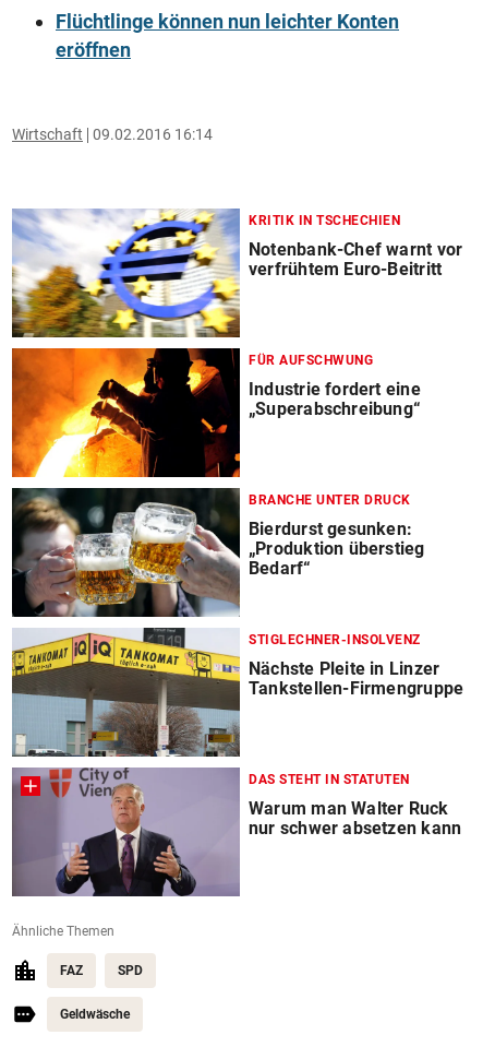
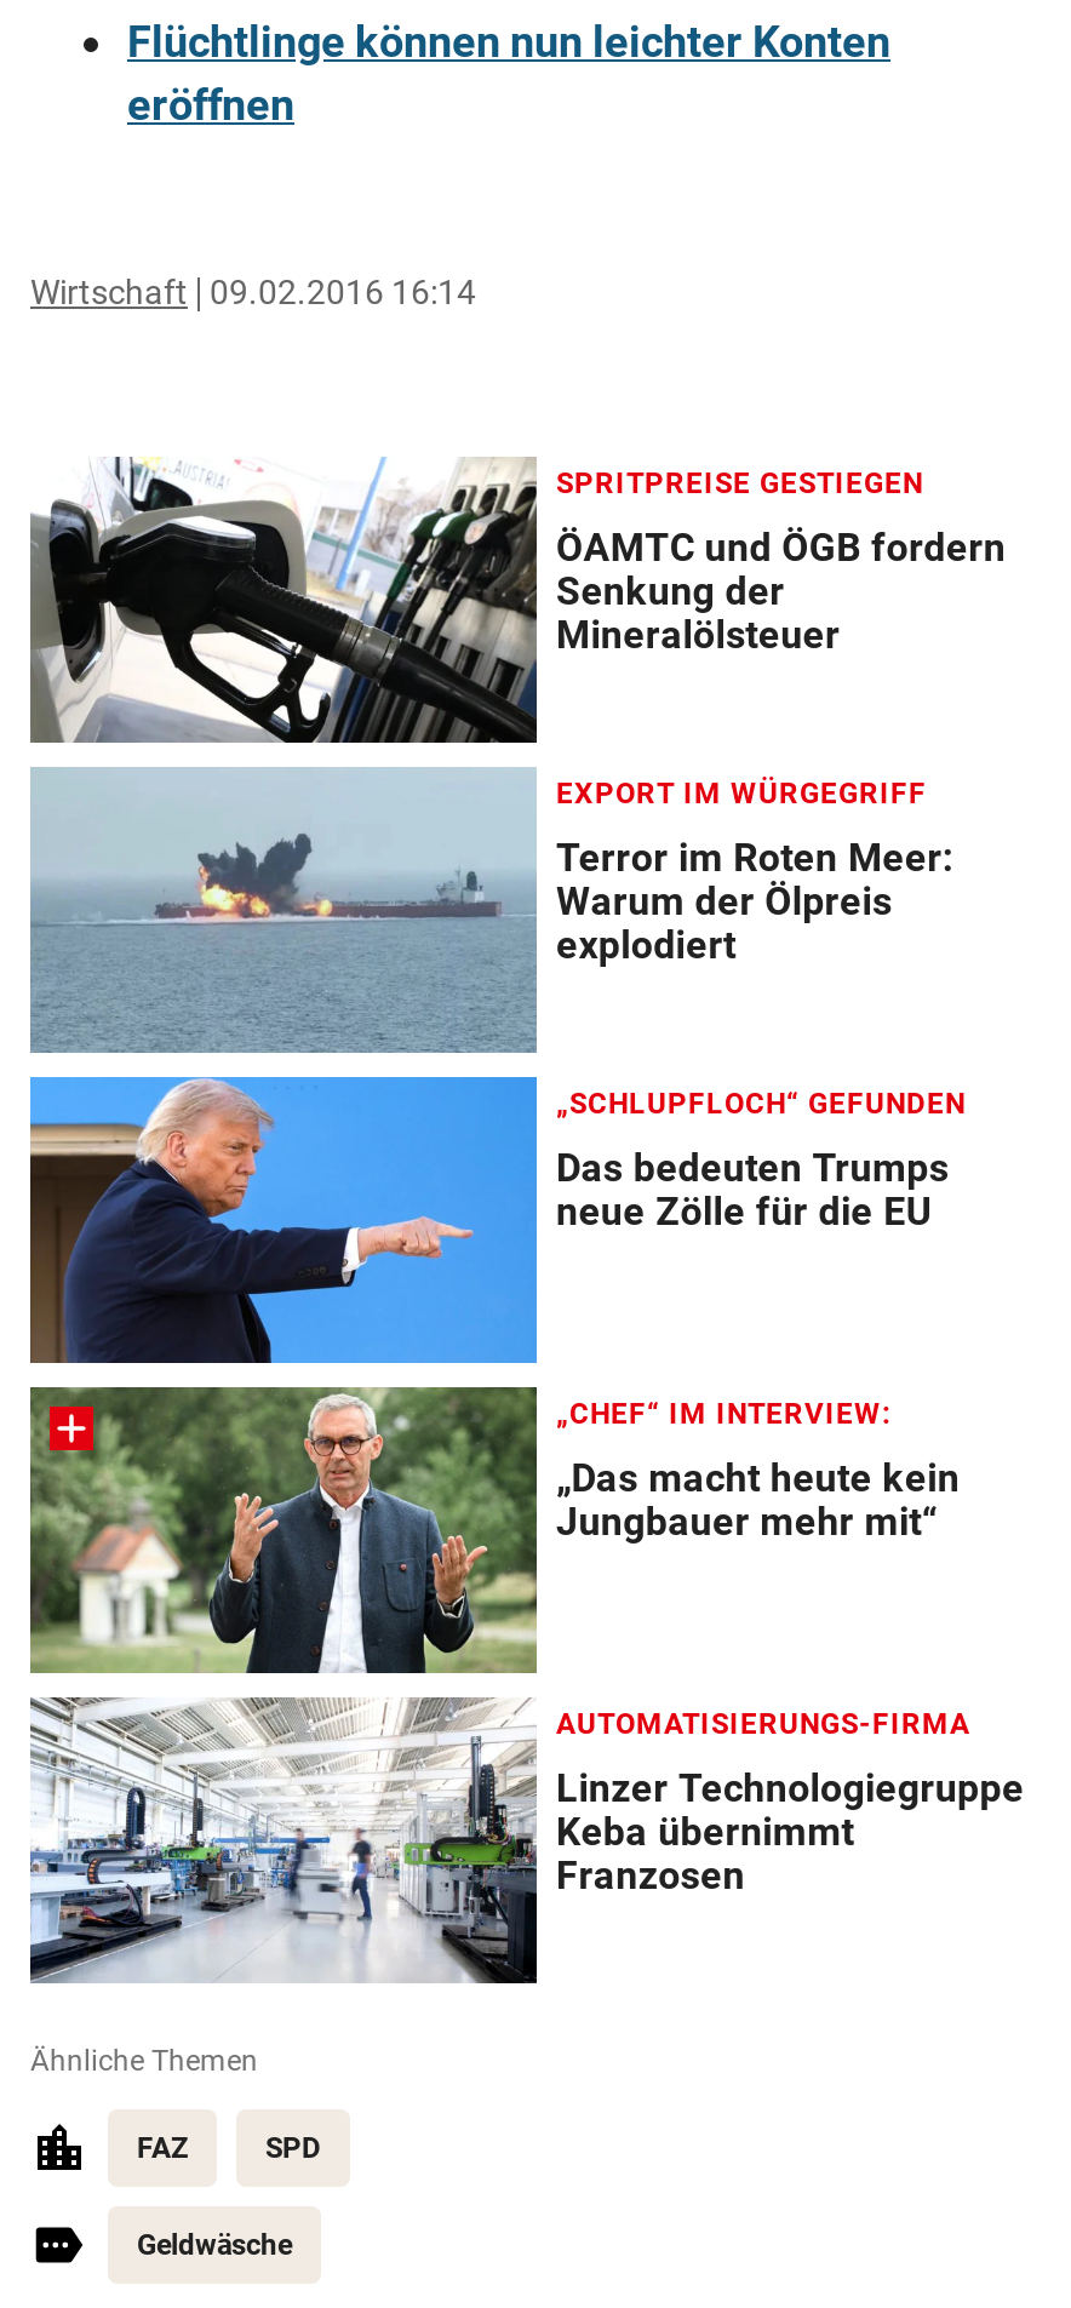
[11,209,400,338] [image] | KRITIK IN TSCHECHIEN -> [30,457,923,745] [image] | SPRITPREISE GESTIEGEN
[249,239,463,279] Notenbank-Chef warnt vor | verfrühtem Euro-Beitritt -> [556,525,1006,658] ÖAMTC und ÖGB fordern | Senkung der | Mineralölsteuer
[11,347,373,478] [image] | FÜR AUFSCHWUNG -> [28,767,927,1055] [image] | EXPORT IM WÜRGEGRIFF
[249,379,421,419] Industrie fordert eine | „Superabschreibung“ -> [556,835,955,968] Terror im Roten Meer: | Warum der Ölpreis | explodiert
[11,487,410,618] [image] | BRANCHE UNTER DRUCK -> [28,1075,966,1365] [image] | „SCHLUPFLOCH“ GEFUNDEN
[249,519,425,579] Bierdurst gesunken: | „Produktion überstieg | Bedarf“ -> [556,1145,949,1235] Das bedeuten Trumps | neue Zölle für die EU
[11,627,420,758] [image] | STIGLECHNER-INSOLVENZ -> [28,1385,890,1676] [image] | „CHEF“ IM INTERVIEW:
[249,659,464,699] Nächste Pleite in Linzer | Tankstellen-Firmengruppe -> [556,1456,960,1545] „Das macht heute kein | Jungbauer mehr mit“
[11,766,409,897] [image] | DAS STEHT IN STATUTEN -> [30,1697,970,1986] [image] | AUTOMATISIERUNGS-FIRMA
[249,799,461,839] Warum man Walter Ruck | nur schwer absetzen kann -> [556,1766,1024,1899] Linzer Technologiegruppe | Keba übernimmt | Franzosen

